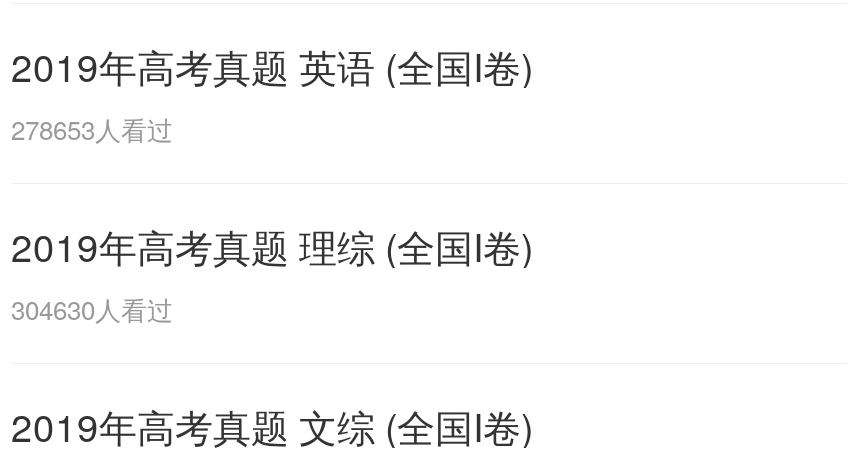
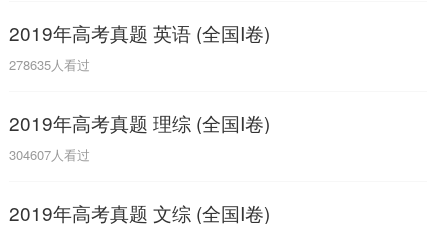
[11,110,173,148] 278653人看过 -> [9,55,90,74] 278635人看过
[11,290,173,328] 304630人看过 -> [9,145,90,164] 304607人看过

